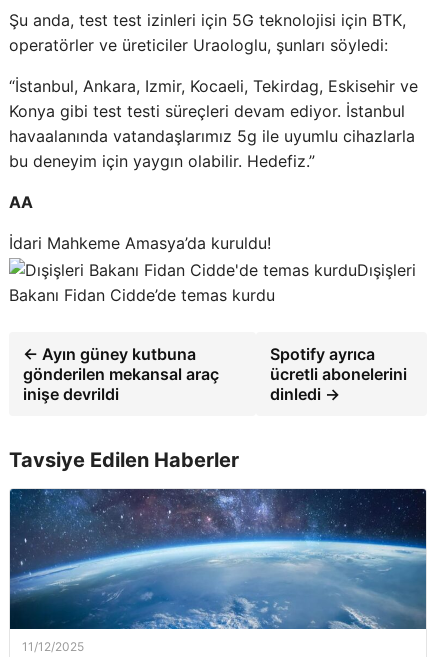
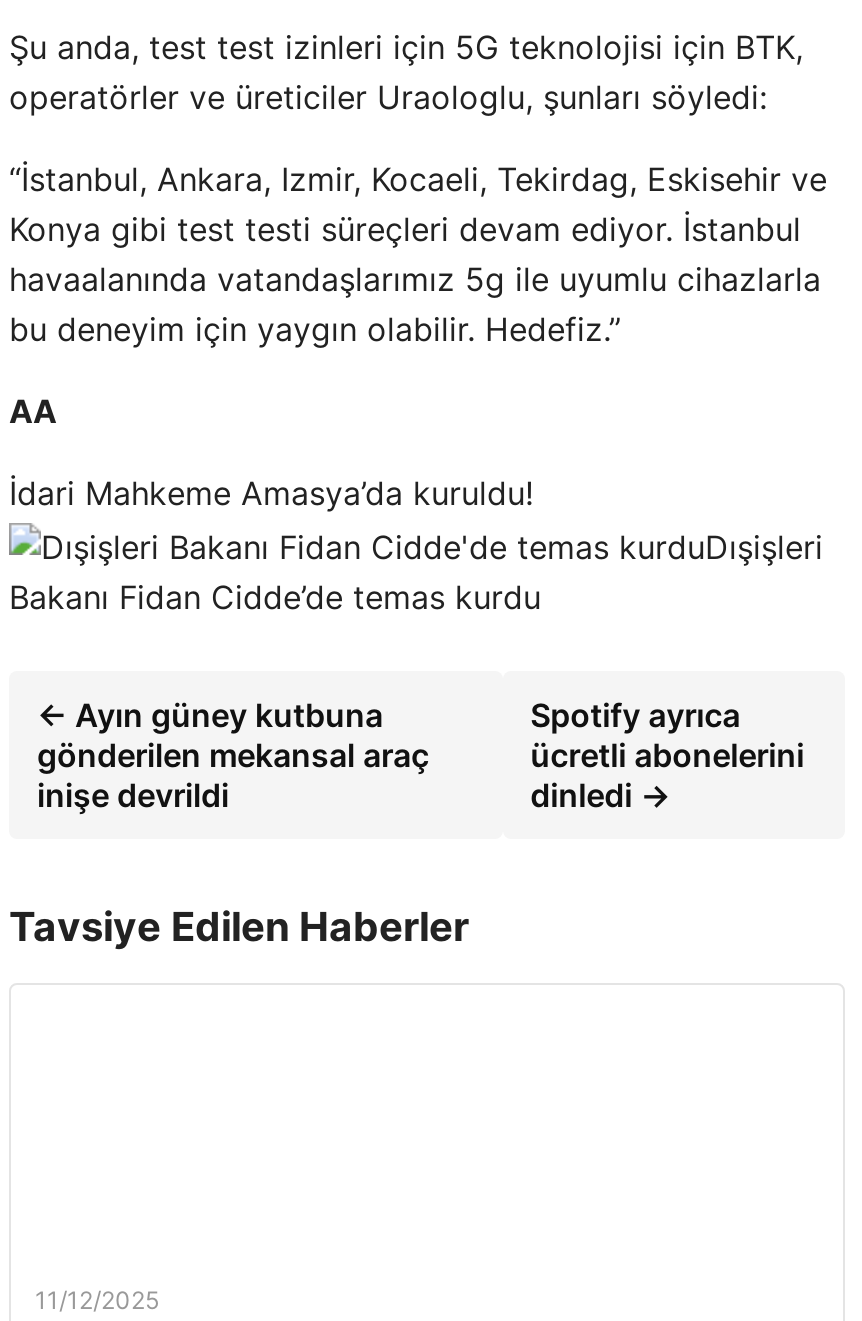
[9,488,427,630] [image] -> none

